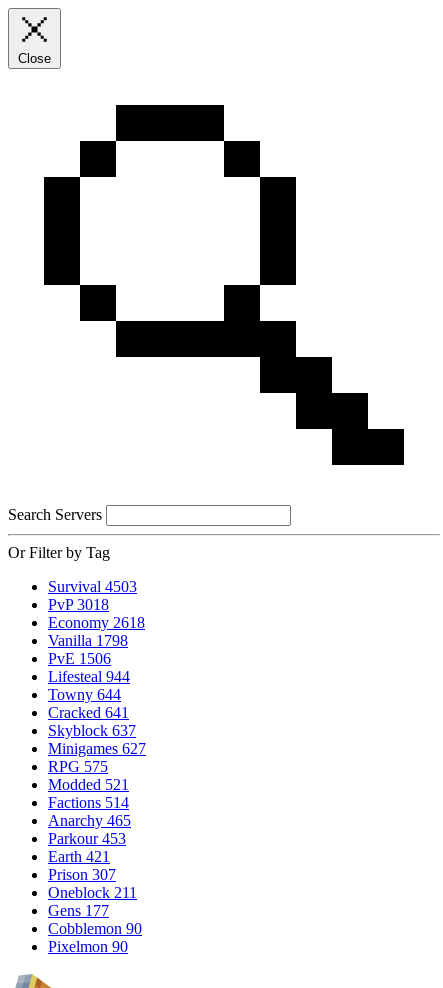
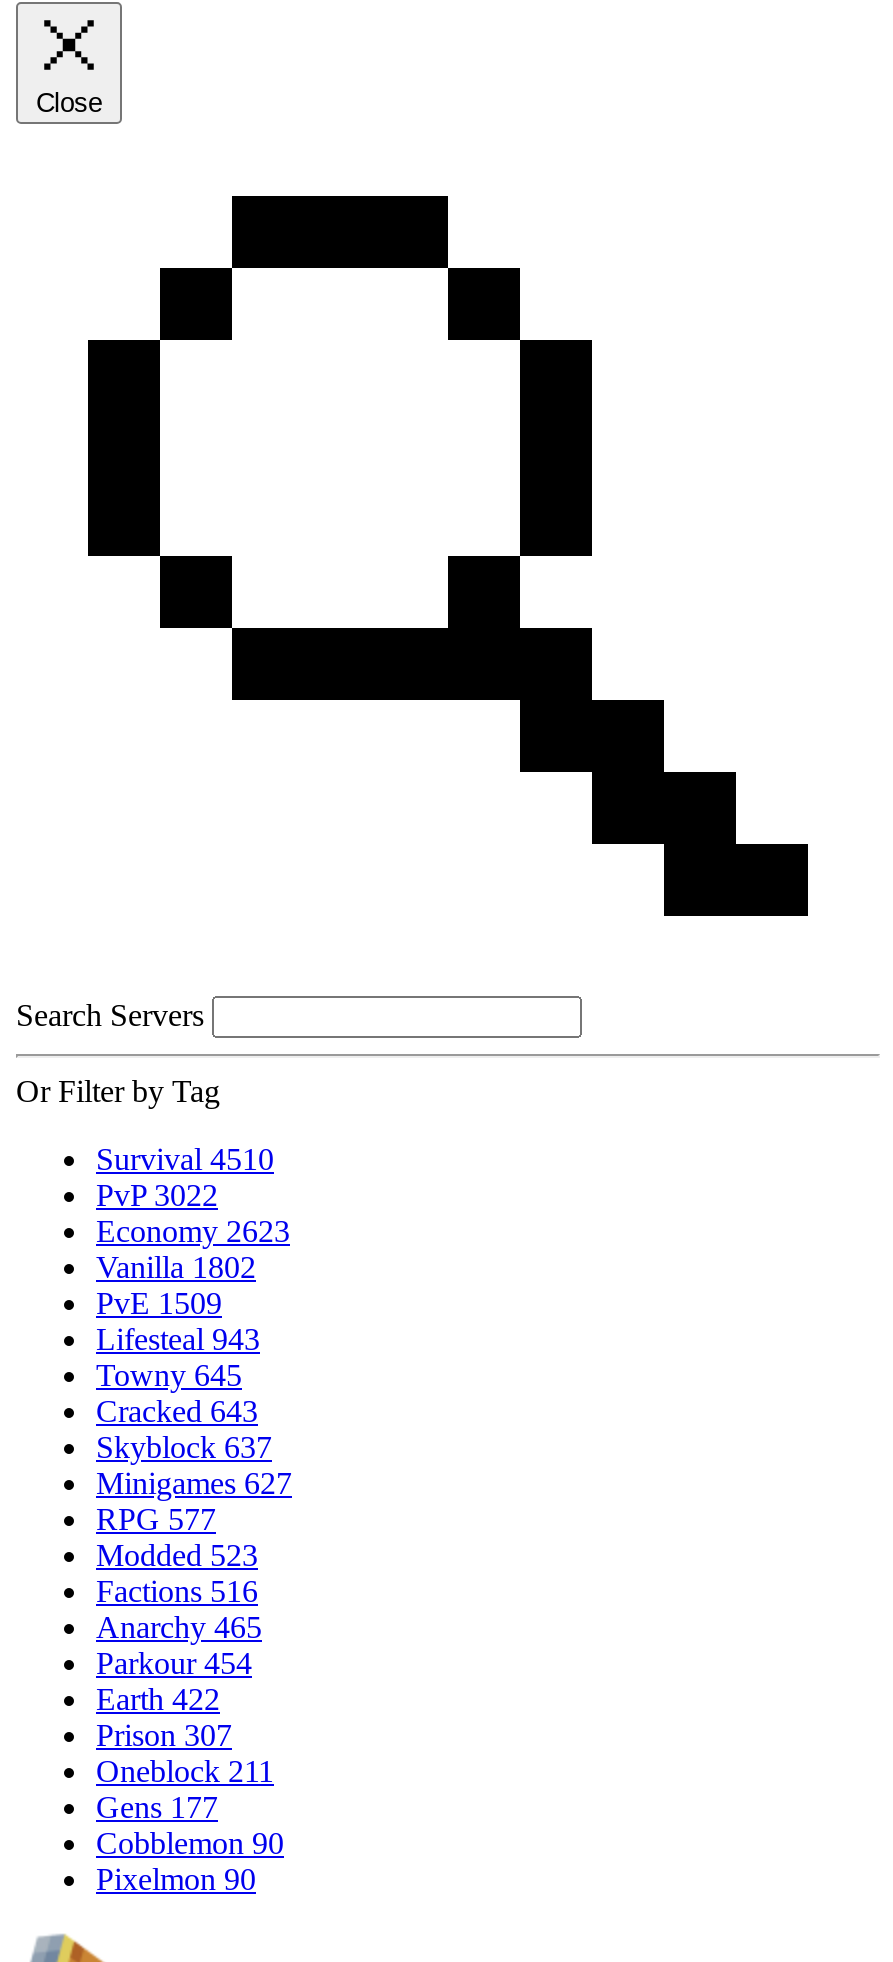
[48,578,137,595] Survival 4503 -> [96,1142,274,1176] Survival 4510
[48,596,109,613] PvP 3018 -> [96,1178,218,1212] PvP 3022
[48,614,145,631] Economy 2618 -> [96,1214,290,1248] Economy 2623
[48,632,128,649] Vanilla 1798 -> [96,1250,256,1284] Vanilla 1802
[48,650,111,667] PvE 1506 -> [96,1286,222,1320] PvE 1509
[48,668,130,685] Lifesteal 944 -> [96,1322,260,1356] Lifesteal 943
[48,686,121,703] Towny 644 -> [96,1358,242,1392] Towny 645
[48,704,129,721] Cracked 641 -> [96,1394,258,1428] Cracked 643
[48,758,108,775] RPG 575 -> [96,1502,216,1536] RPG 577
[48,776,129,793] Modded 521 -> [96,1538,258,1572] Modded 523
[48,794,129,811] Factions 514 -> [96,1574,258,1608] Factions 516
[48,830,126,847] Parkour 453 -> [96,1646,252,1680] Parkour 454
[48,848,110,865] Earth 421 -> [96,1682,220,1716] Earth 422

